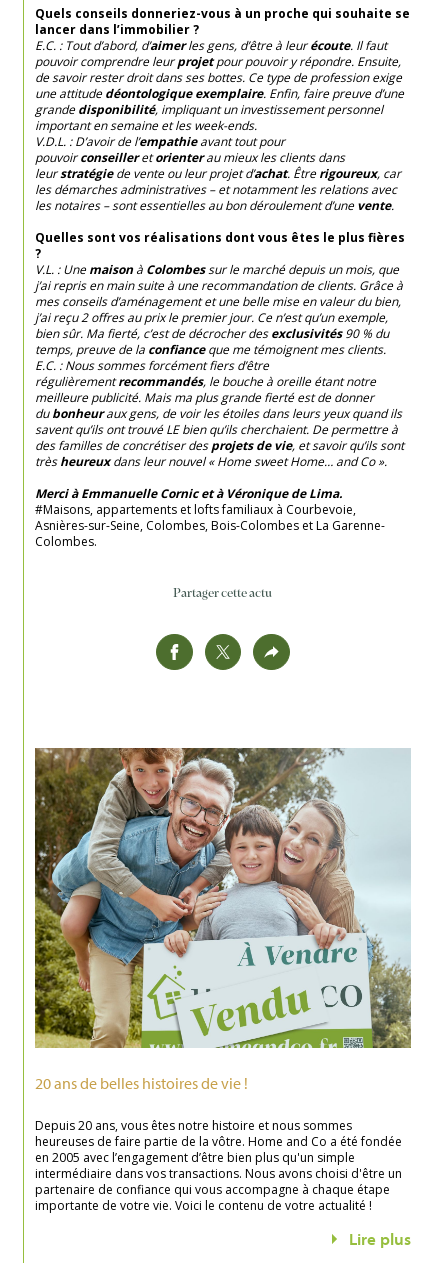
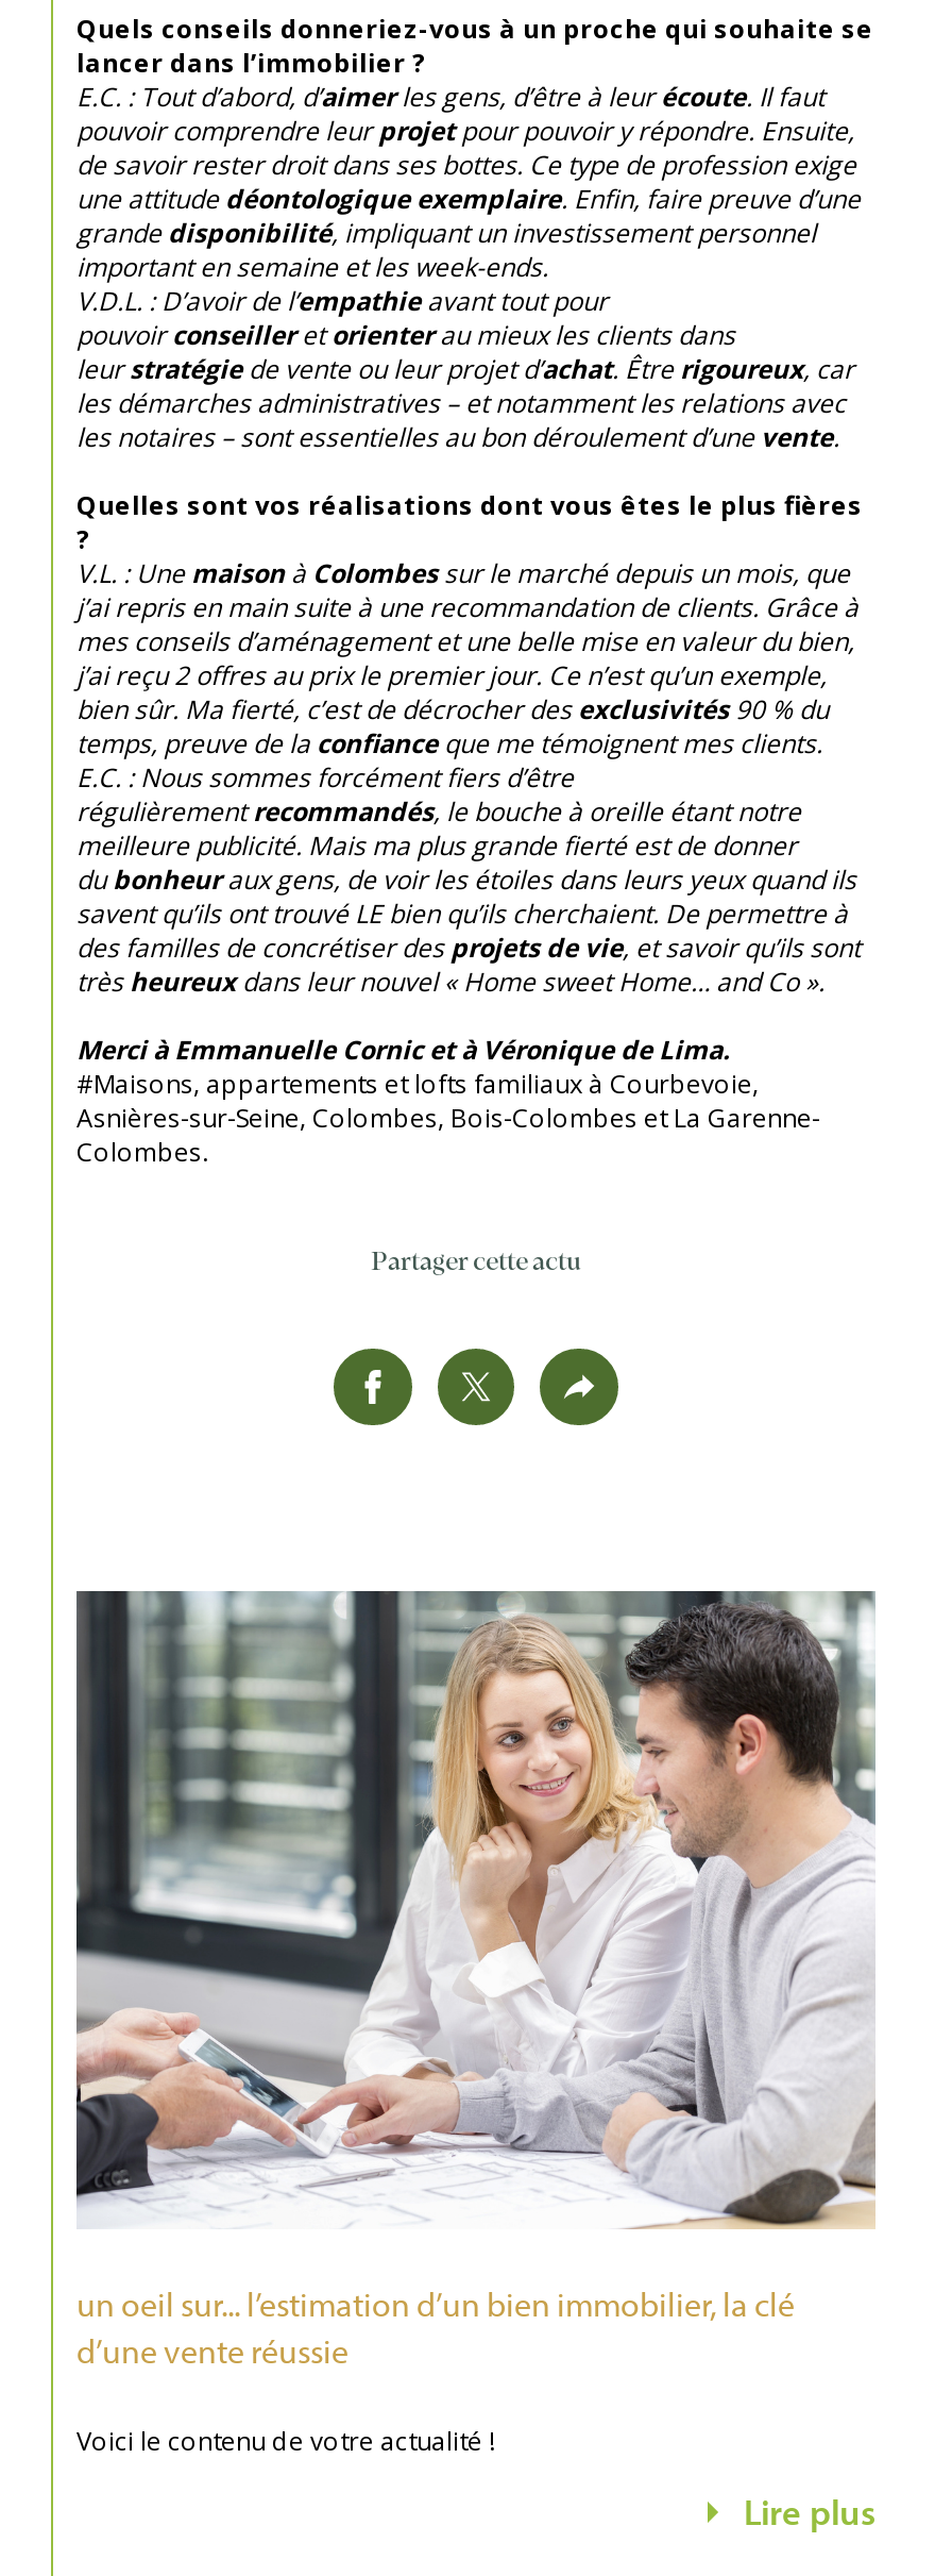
[34,747,411,1093] [image] | 20 ans de belles histoires de vie ! -> [74,1589,875,2372] [image] | un oeil sur... l’estimation d’un bien immobilier, la clé | d’une vente réussie
[35,1117,402,1214] Depuis 20 ans, vous êtes notre histoire et nous sommes | heureuses de faire partie de la vôtre. Home and Co a été fondée | en 2005 avec l’engagement d’être bien plus qu'un simple | intermédiaire dans vos transactions. Nous avons choisi d'être un | partenaire de confiance qui vous accompagne à chaque étape | importante de votre vie. Voici le contenu de votre actualité ! -> [76,2423,495,2459] Voici le contenu de votre actualité !

